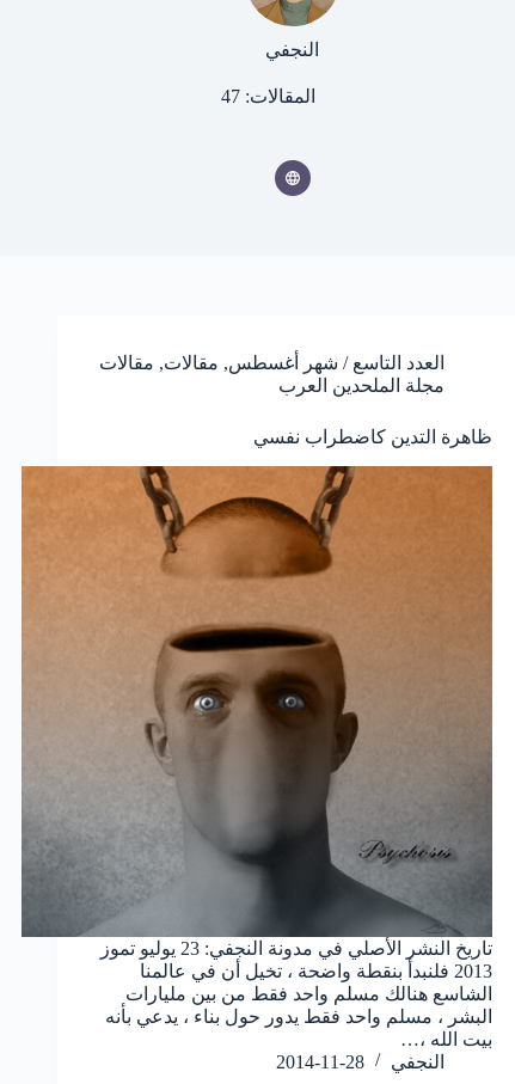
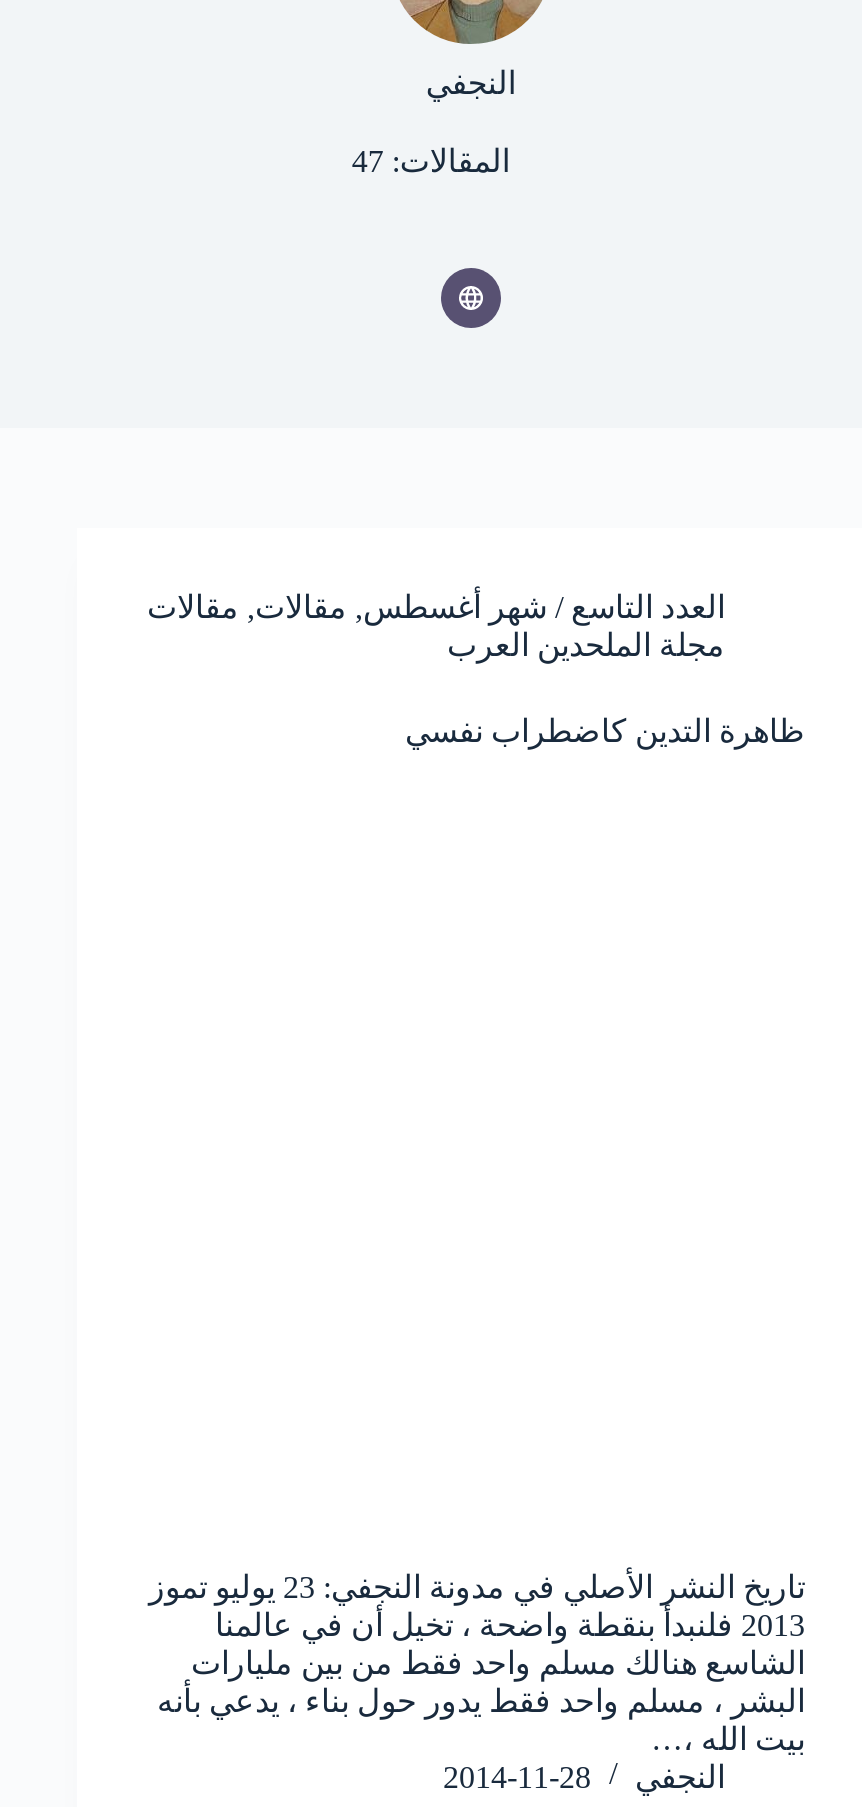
[20,465,493,938] [image] -> none

